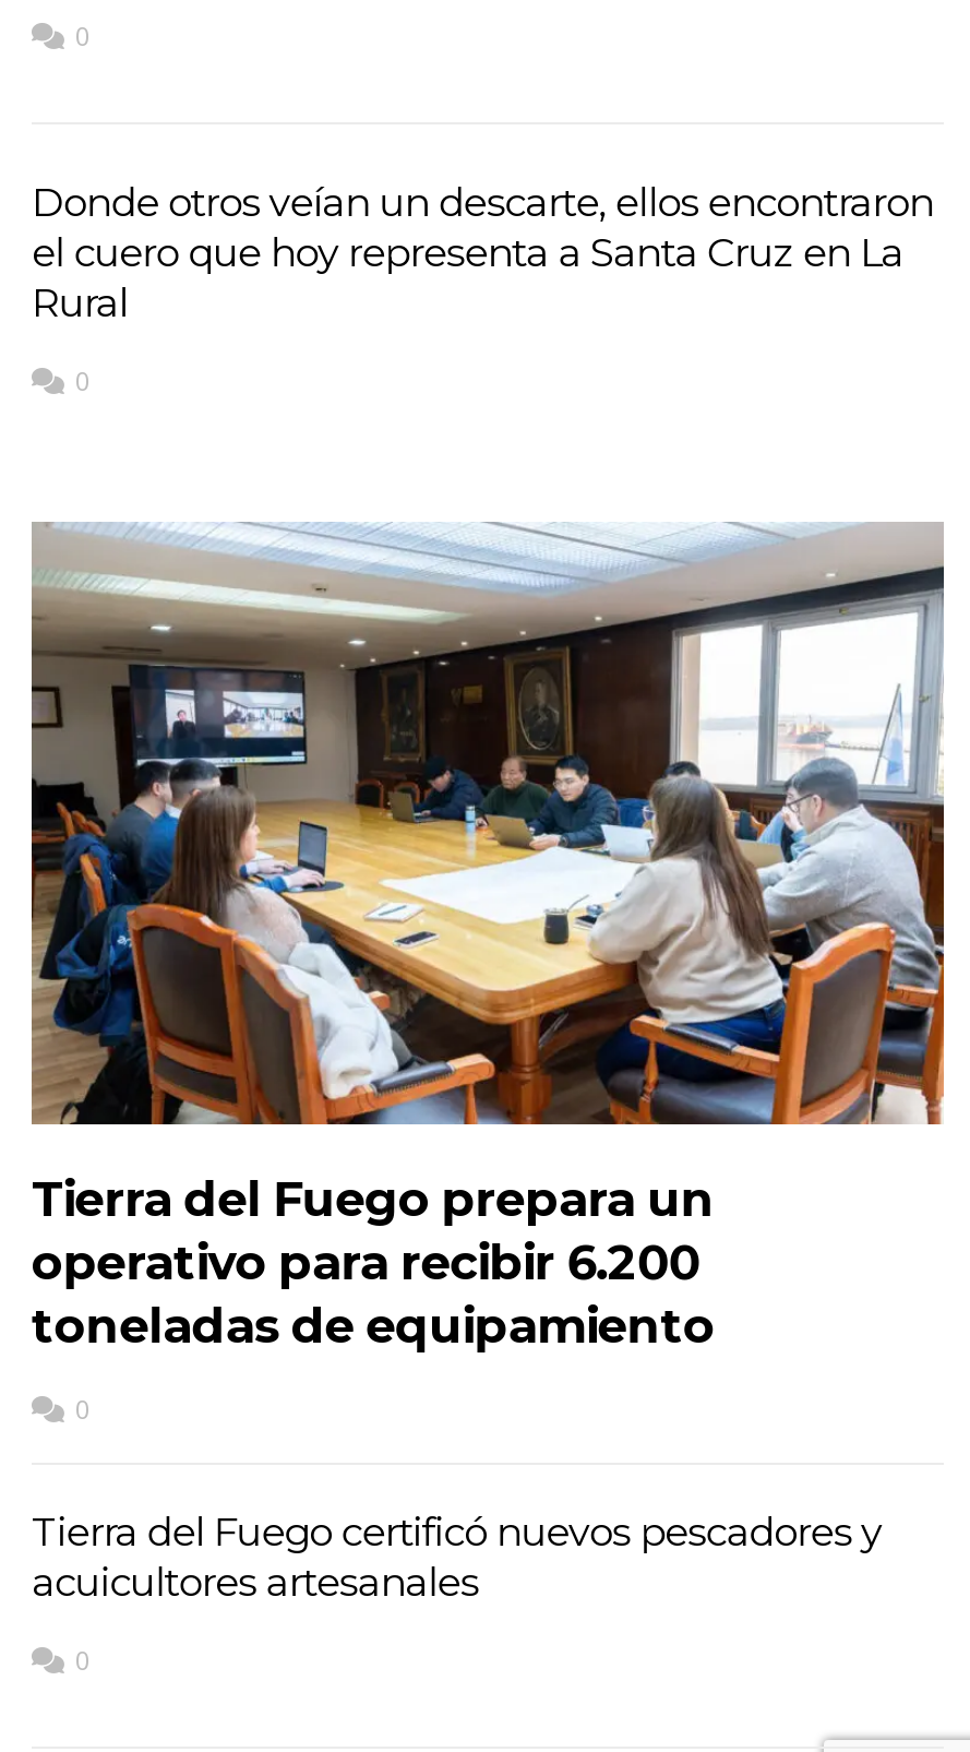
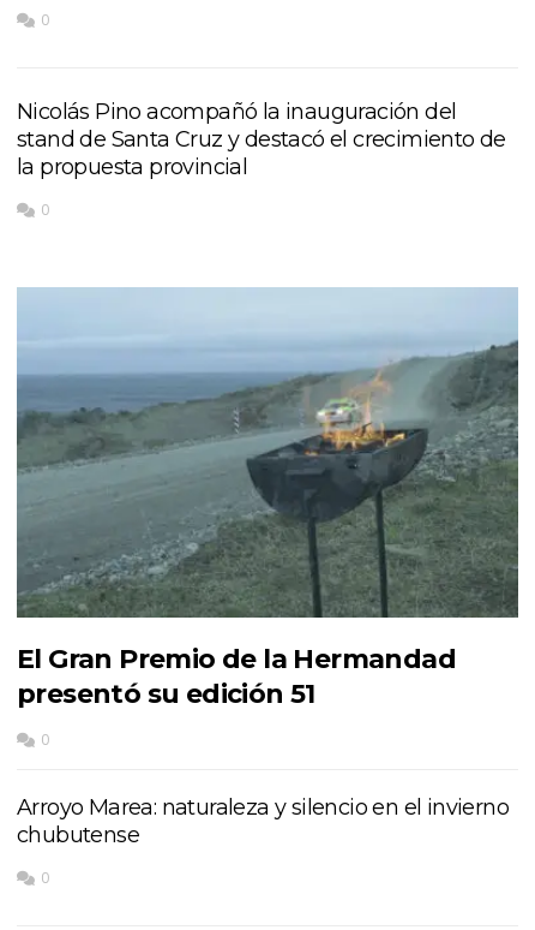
[32,179,933,327] Donde otros veían un descarte, ellos encontraron | el cuero que hoy representa a Santa Cruz en La | Rural -> [17,99,506,180] Nicolás Pino acompañó la inauguración del | stand de Santa Cruz y destacó el crecimiento de | la propuesta provincial
[29,522,946,1354] [image] | Tierra del Fuego prepara un | operativo para recibir 6.200 | toneladas de equipamiento -> [16,287,519,711] [image] | El Gran Premio de la Hermandad | presentó su edición 51
[32,1507,881,1606] Tierra del Fuego certificó nuevos pescadores y | acuicultores artesanales -> [17,795,509,849] Arroyo Marea: naturaleza y silencio en el invierno | chubutense

